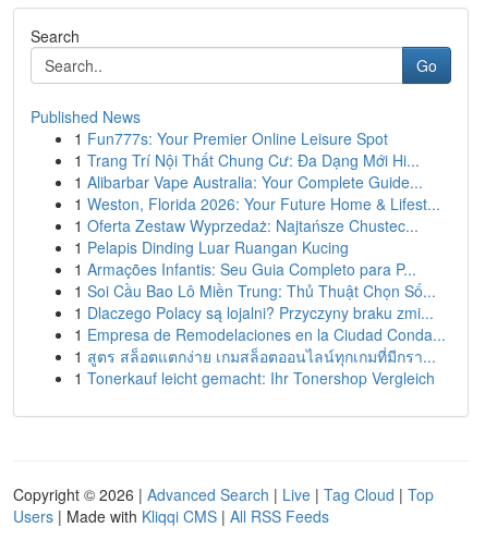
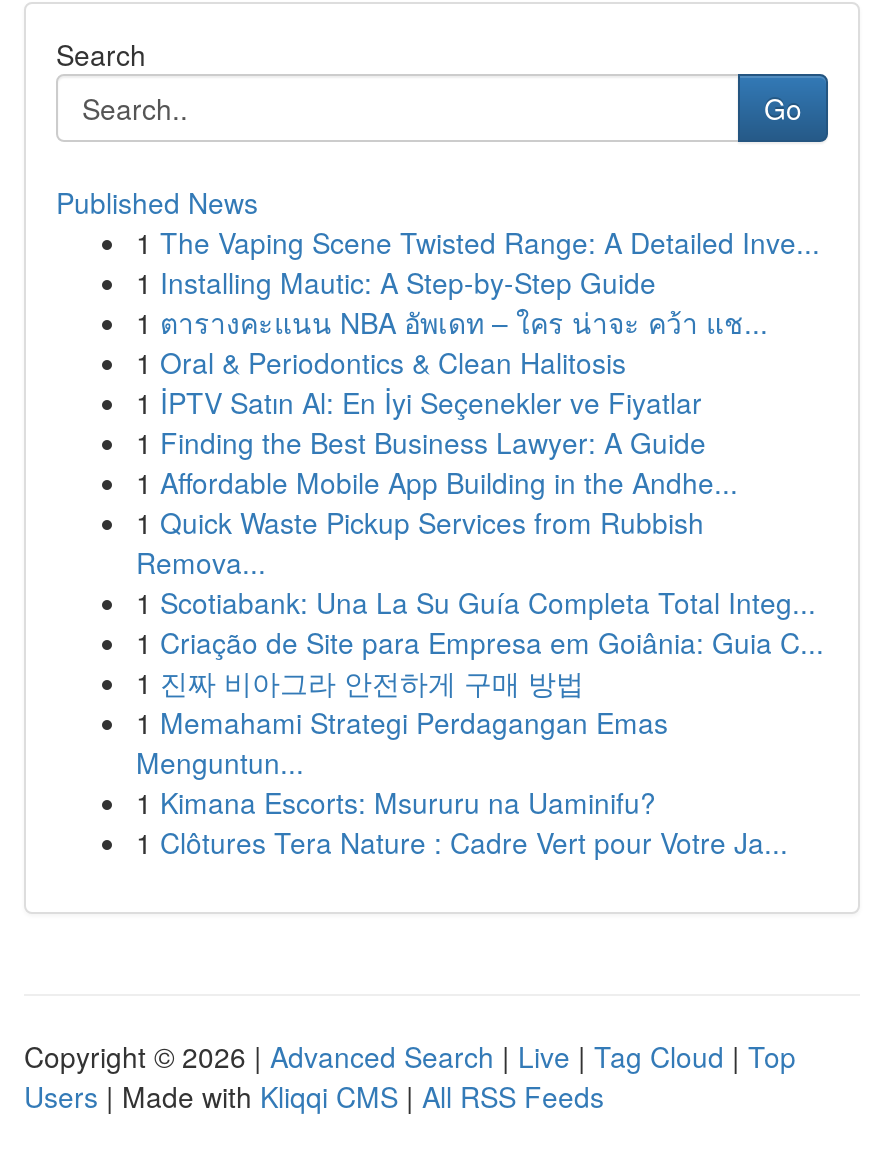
[74,127,446,389] 1 Fun777s: Your Premier Online Leisure Spot | 1 Trang Trí Nội Thất Chung Cư: Đa Dạng Mới Hi... | 1 Alibarbar Vape Australia: Your Complete Guide... | 1 Weston, Florida 2026: Your Future Home & Lifest... | 1 Oferta Zestaw Wyprzedaż: Najtańsze Chustec... | 1 Pelapis Dinding Luar Ruangan Kucing | 1 Armações Infantis: Seu Guia Completo para P... | 1 Soi Cầu Bao Lô Miền Trung: Thủ Thuật Chọn Số... | 1 Dlaczego Polacy są lojalni? Przyczyny braku zmi... | 1 Empresa de Remodelaciones en la Ciudad Conda... | 1 สูตร สล็อตแตกง่าย เกมสล็อตออนไลน์ทุกเกมที่มีกรา... | 1 Tonerkauf leicht gemacht: Ihr Tonershop Vergleich -> [136,222,824,862] 1 The Vaping Scene Twisted Range: A Detailed Inve... | 1 Installing Mautic: A Step-by-Step Guide | 1 ตารางคะแนน NBA อัพเดท – ใคร น่าจะ คว้า แช... | 1 Oral & Periodontics & Clean Halitosis | 1 İPTV Satın Al: En İyi Seçenekler ve Fiyatlar | 1 Finding the Best Business Lawyer: A Guide | 1 Affordable Mobile App Building in the Andhe... | 1 Quick Waste Pickup Services from Rubbish | Remova... | 1 Scotiabank: Una La Su Guía Completa Total Integ... | 1 Criação de Site para Empresa em Goiânia: Guia C... | 1 진짜 비아그라 안전하게 구매 방법 | 1 Memahami Strategi Perdagangan Emas | Menguntun... | 1 Kimana Escorts: Msururu na Uaminifu? | 1 Clôtures Tera Nature : Cadre Vert pour Votre Ja...

